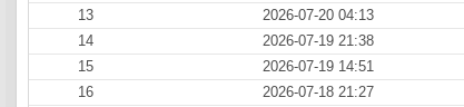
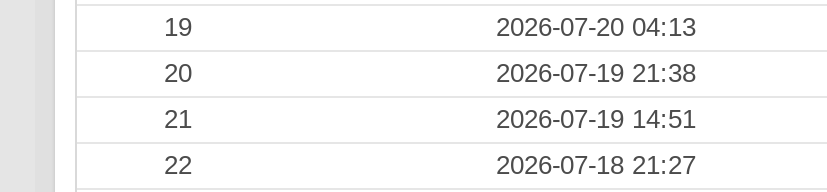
[77,7,93,23] 13 -> [164,12,192,42] 19
[77,32,93,49] 14 -> [164,58,192,88] 20
[77,58,93,75] 15 -> [164,104,192,134] 21
[77,84,93,100] 16 -> [164,150,192,180] 22

